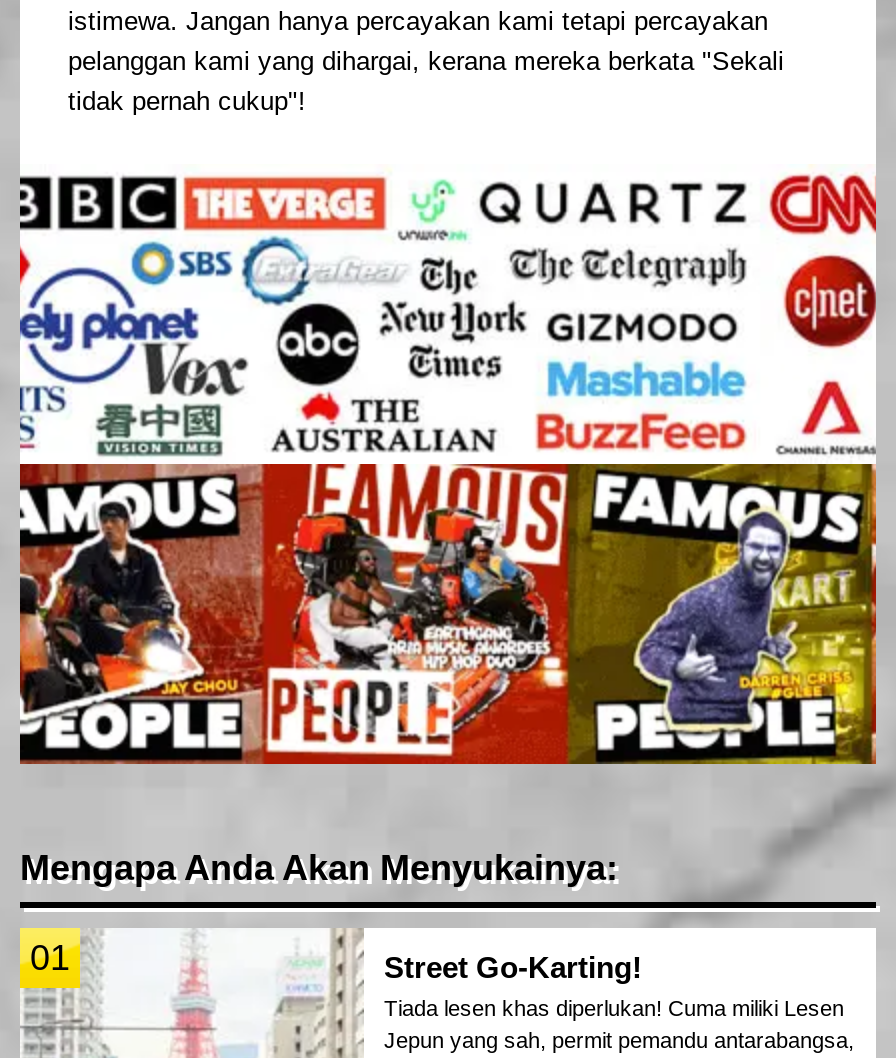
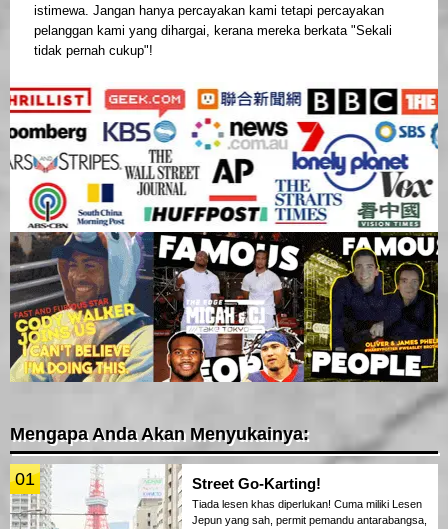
[18,174,878,766] [image] -> [9,86,439,383] [image]

